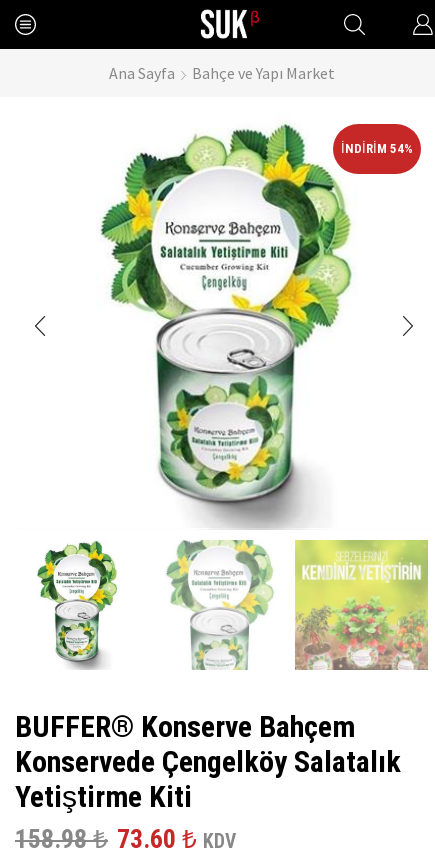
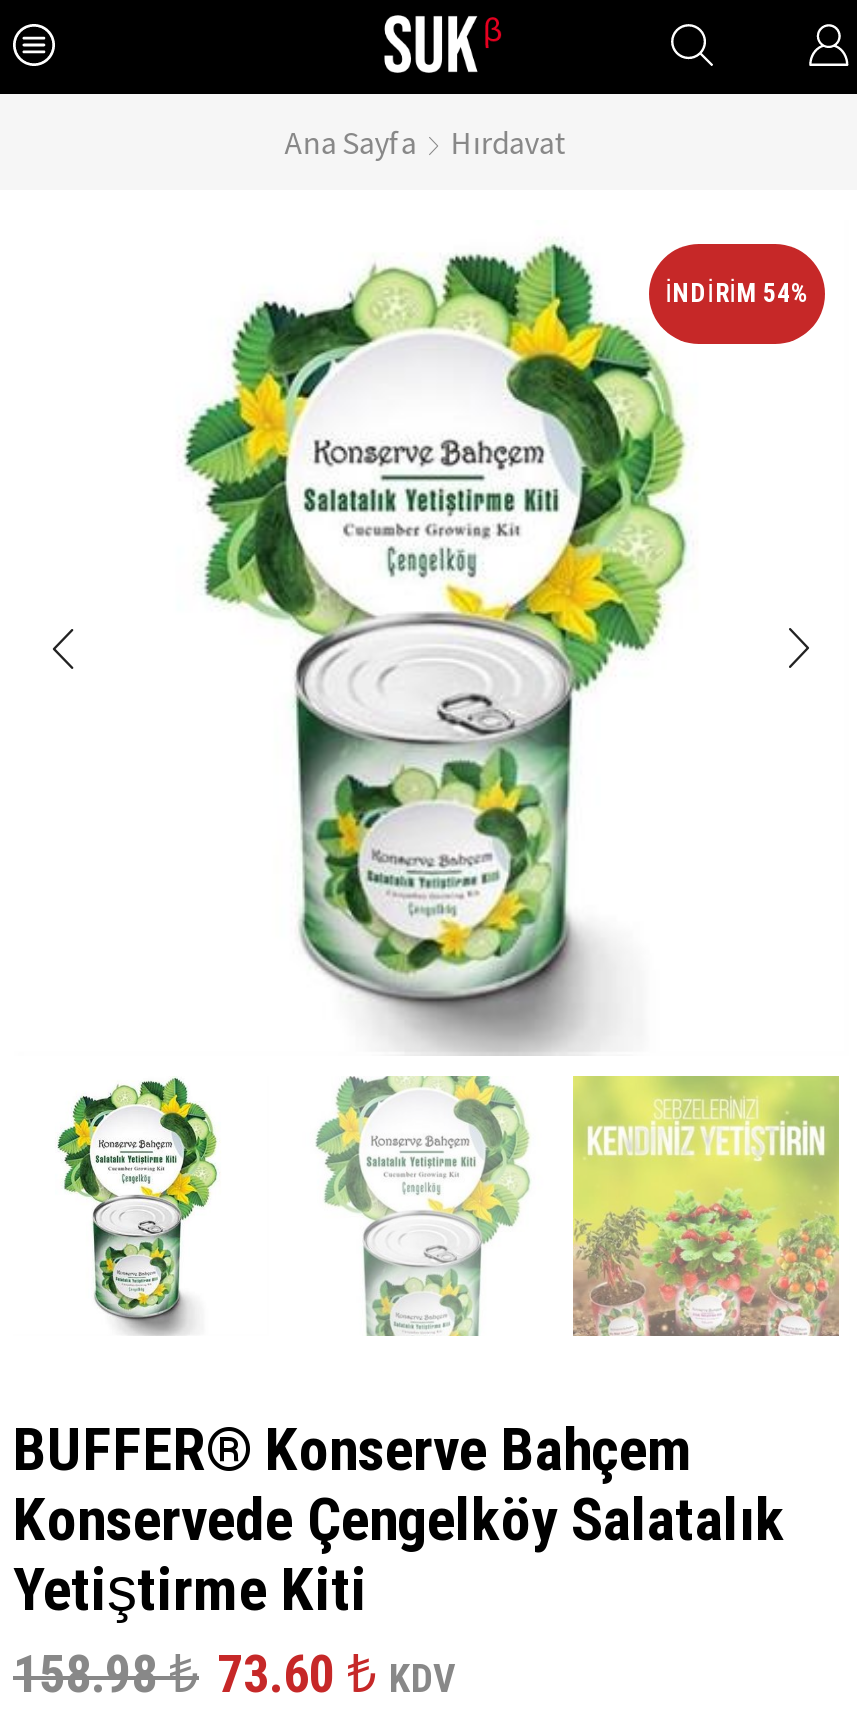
[192,63,335,83] Bahçe ve Yapı Market -> [450,122,568,162] Hırdavat

